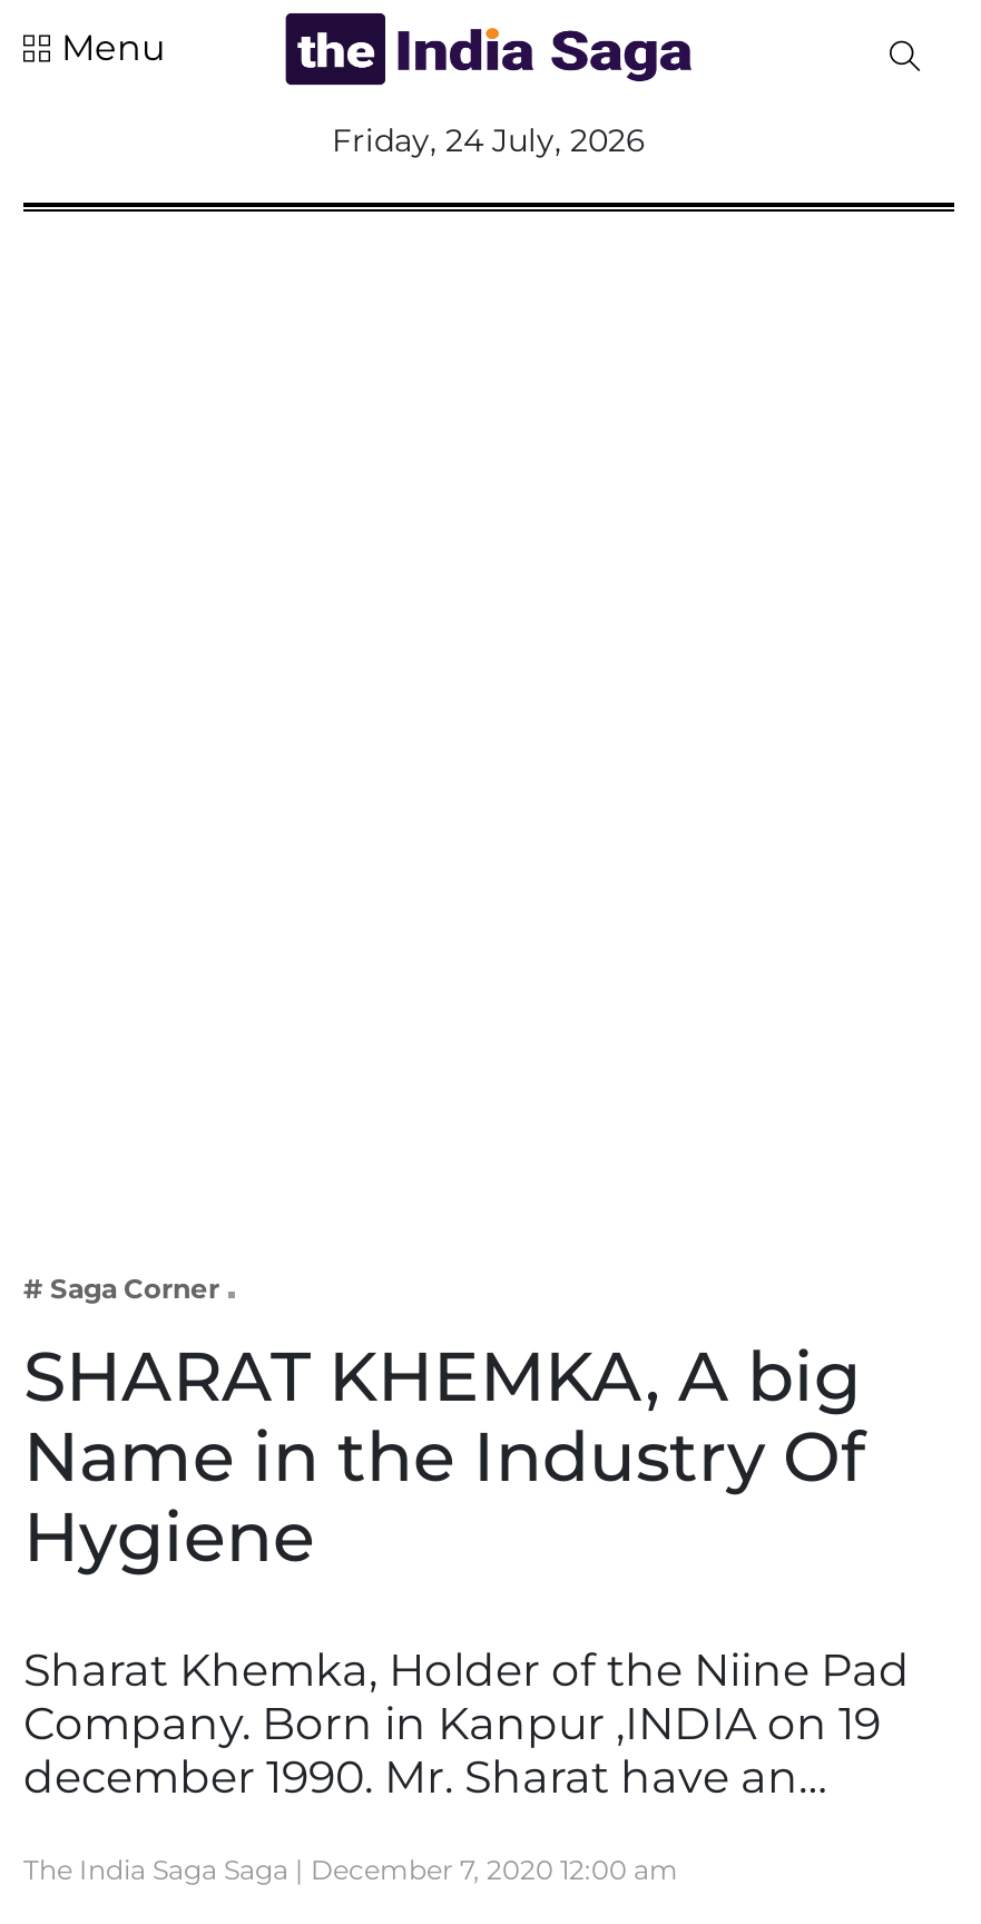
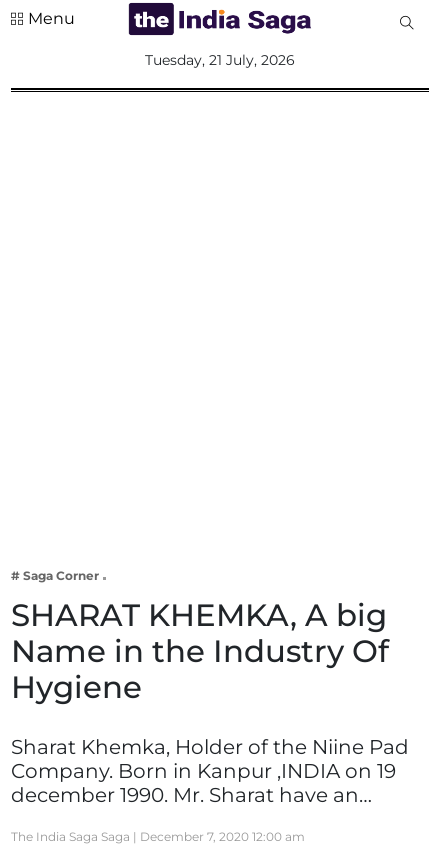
[332,120,646,160] Friday, 24 July, 2026 -> [145,51,295,69] Tuesday, 21 July, 2026

